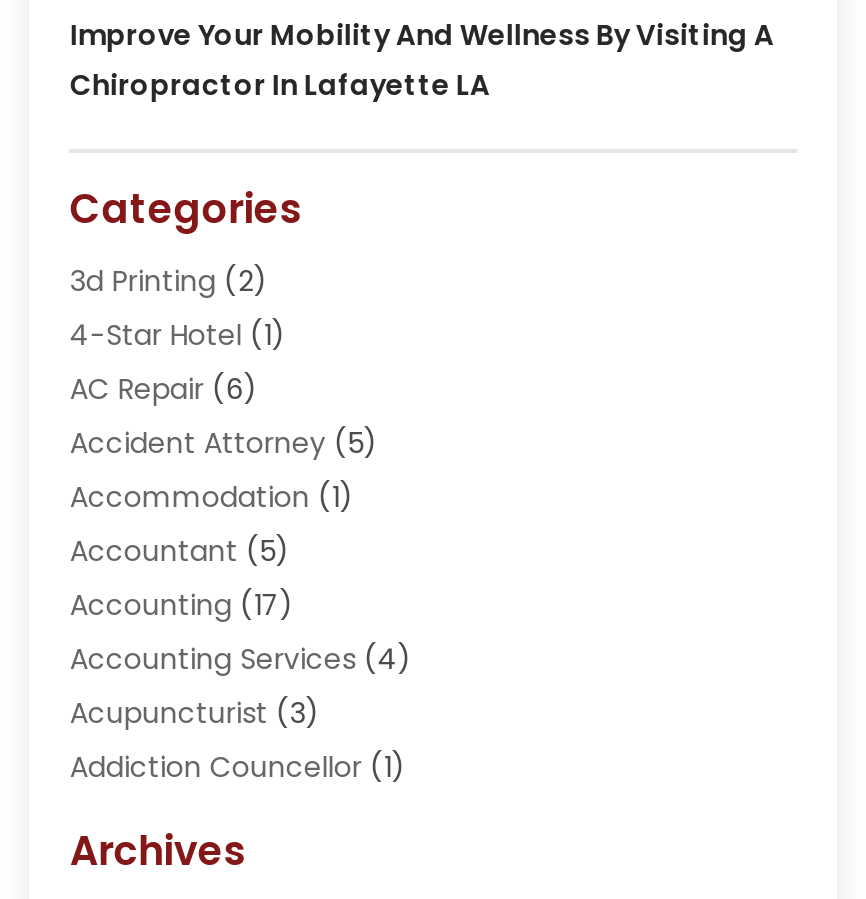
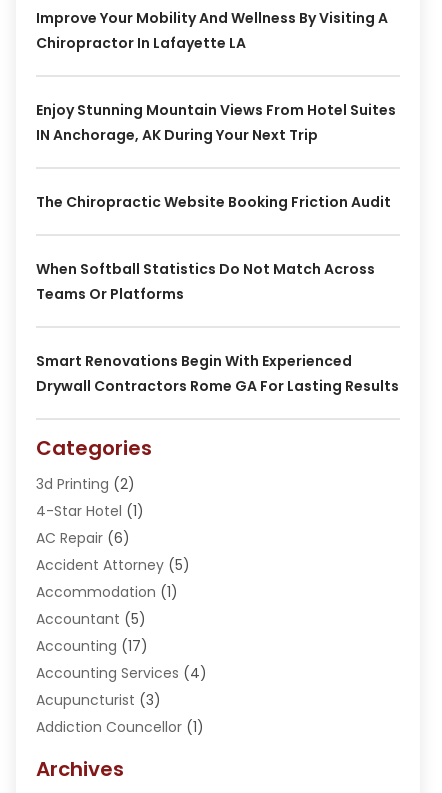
none -> [36,100,399,396] Enjoy Stunning Mountain Views From Hotel Suites | IN Anchorage, AK During Your Next Trip | The Chiropractic Website Booking Friction Audit | When Softball Statistics Do Not Match Across | Teams Or Platforms | Smart Renovations Begin With Experienced | Drywall Contractors Rome GA For Lasting Results

